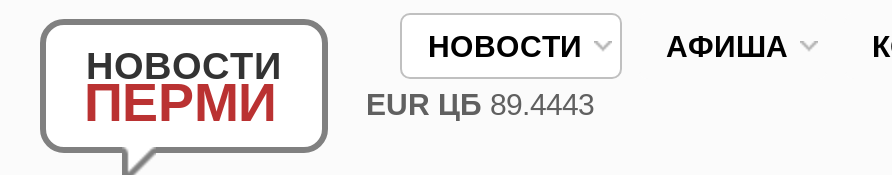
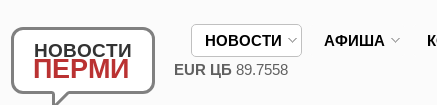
[366,87,594,121] EUR ЦБ 89.4443 -> [174,61,288,78] EUR ЦБ 89.7558

